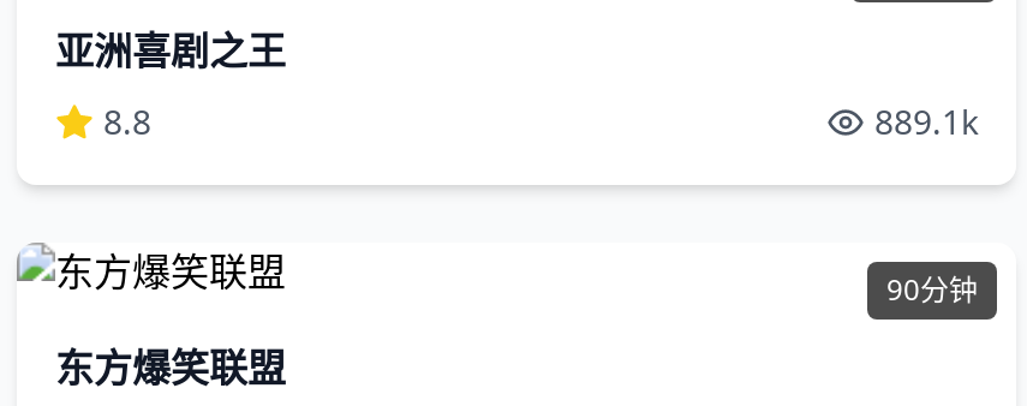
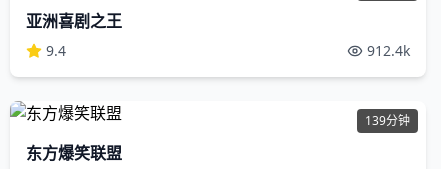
[103,98,151,144] 8.8 -> [46,41,66,60] 9.4
[874,98,978,144] 889.1 k -> [367,41,410,60] 912.4 k
[886,269,978,310] 90分钟 -> [365,112,410,129] 139分钟

